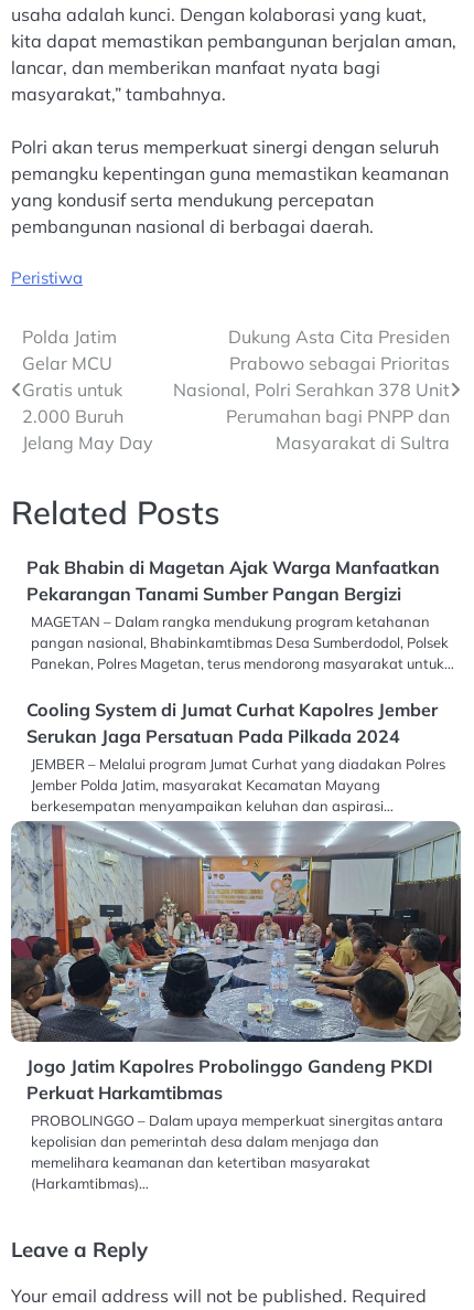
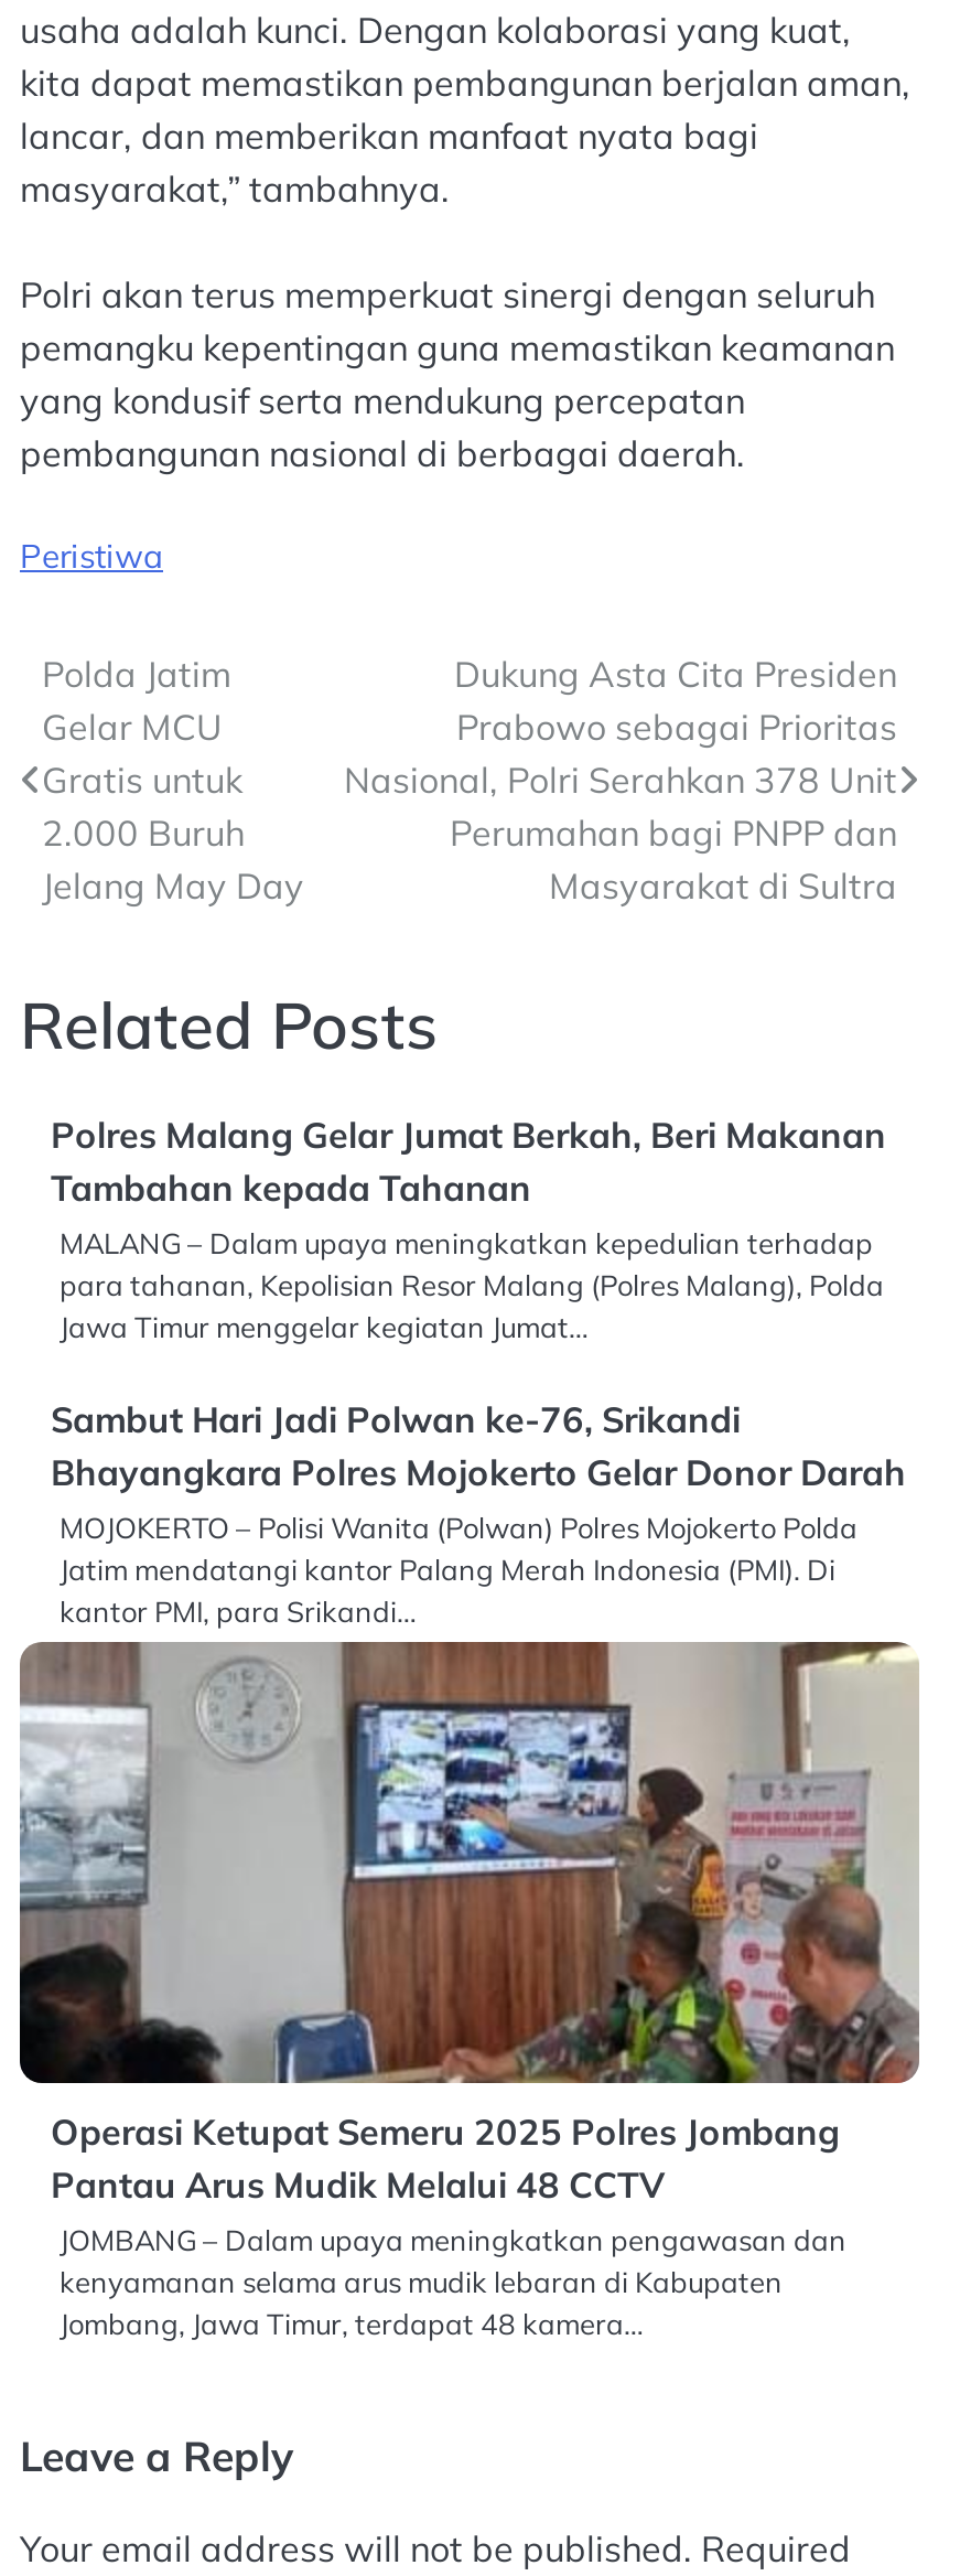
[26,556,454,672] Pak Bhabin di Magetan Ajak Warga Manfaatkan | Pekarangan Tanami Sumber Pangan Bergizi | MAGETAN – Dalam rangka mendukung program ketahanan | pangan nasional, Bhabinkamtibmas Desa Sumberdodol, Polsek | Panekan, Polres Magetan, terus mendorong masyarakat untuk… -> [51,1112,886,1344] Polres Malang Gelar Jumat Berkah, Beri Makanan | Tambahan kepada Tahanan | MALANG – Dalam upaya meningkatkan kepedulian terhadap | para tahanan, Kepolisian Resor Malang (Polres Malang), Polda | Jawa Timur menggelar kegiatan Jumat…
[26,699,445,815] Cooling System di Jumat Curhat Kapolres Jember | Serukan Jaga Persatuan Pada Pilkada 2024 | JEMBER – Melalui program Jumat Curhat yang diadakan Polres | Jember Polda Jatim, masyarakat Kecamatan Mayang | berkesempatan menyampaikan keluhan dan aspirasi… -> [51,1397,906,1628] Sambut Hari Jadi Polwan ke-76, Srikandi | Bhayangkara Polres Mojokerto Gelar Donor Darah | MOJOKERTO – Polisi Wanita (Polwan) Polres Mojokerto Polda | Jatim mendatangi kantor Palang Merah Indonesia (PMI). Di | kantor PMI, para Srikandi…
[10,821,462,1192] [image] | Jogo Jatim Kapolres Probolinggo Gandeng PKDI | Perkuat Harkamtibmas | PROBOLINGGO – Dalam upaya memperkuat sinergitas antara | kepolisian dan pemerintah desa dalam menjaga dan | memelihara keamanan dan ketertiban masyarakat | (Harkamtibmas)… -> [20,1639,919,2340] [image] | Operasi Ketupat Semeru 2025 Polres Jombang | Pantau Arus Mudik Melalui 48 CCTV | JOMBANG – Dalam upaya meningkatkan pengawasan dan | kenyamanan selama arus mudik lebaran di Kabupaten | Jombang, Jawa Timur, terdapat 48 kamera…

